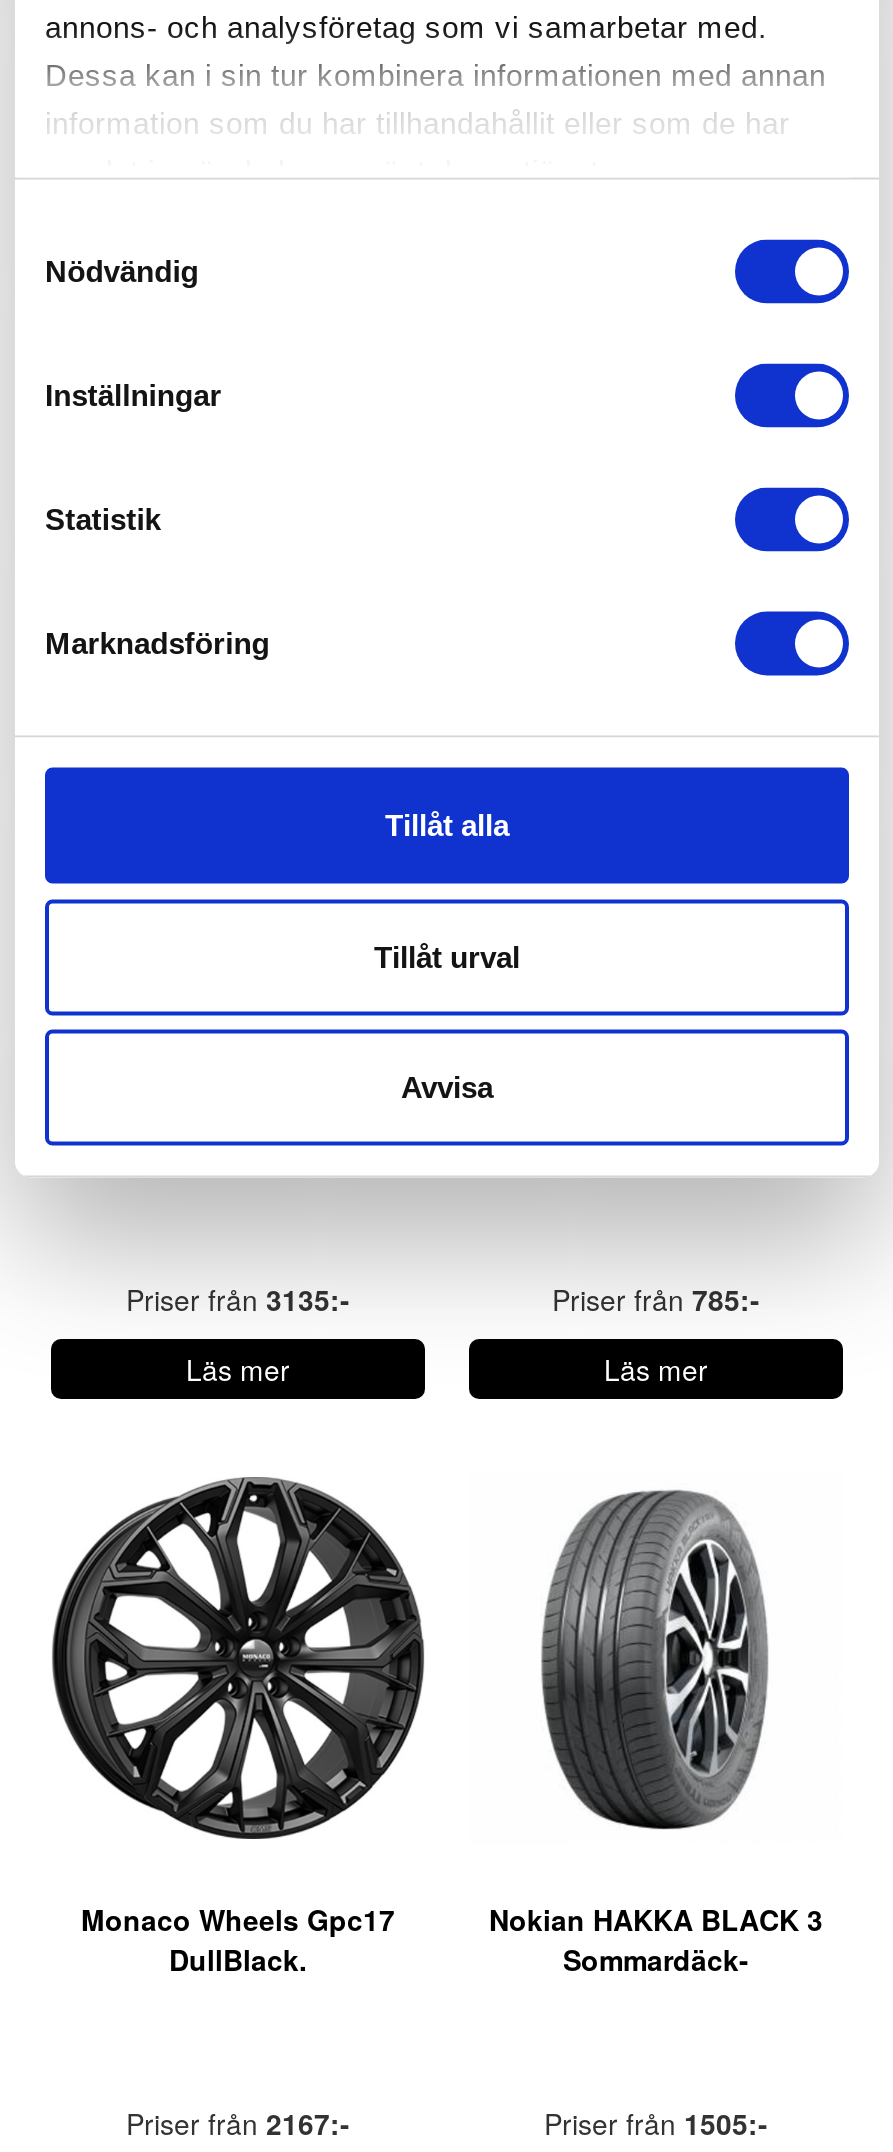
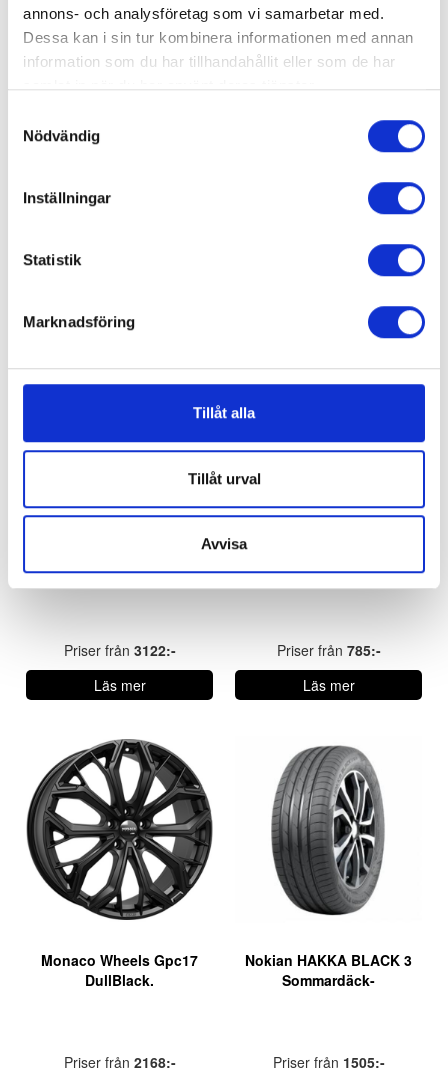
[126,1278,350,1318] Priser från 3135:- -> [63,640,175,660] Priser från 3122:-
[126,2102,350,2142] Priser från 2167:- -> [63,1052,175,1072] Priser från 2168:-

